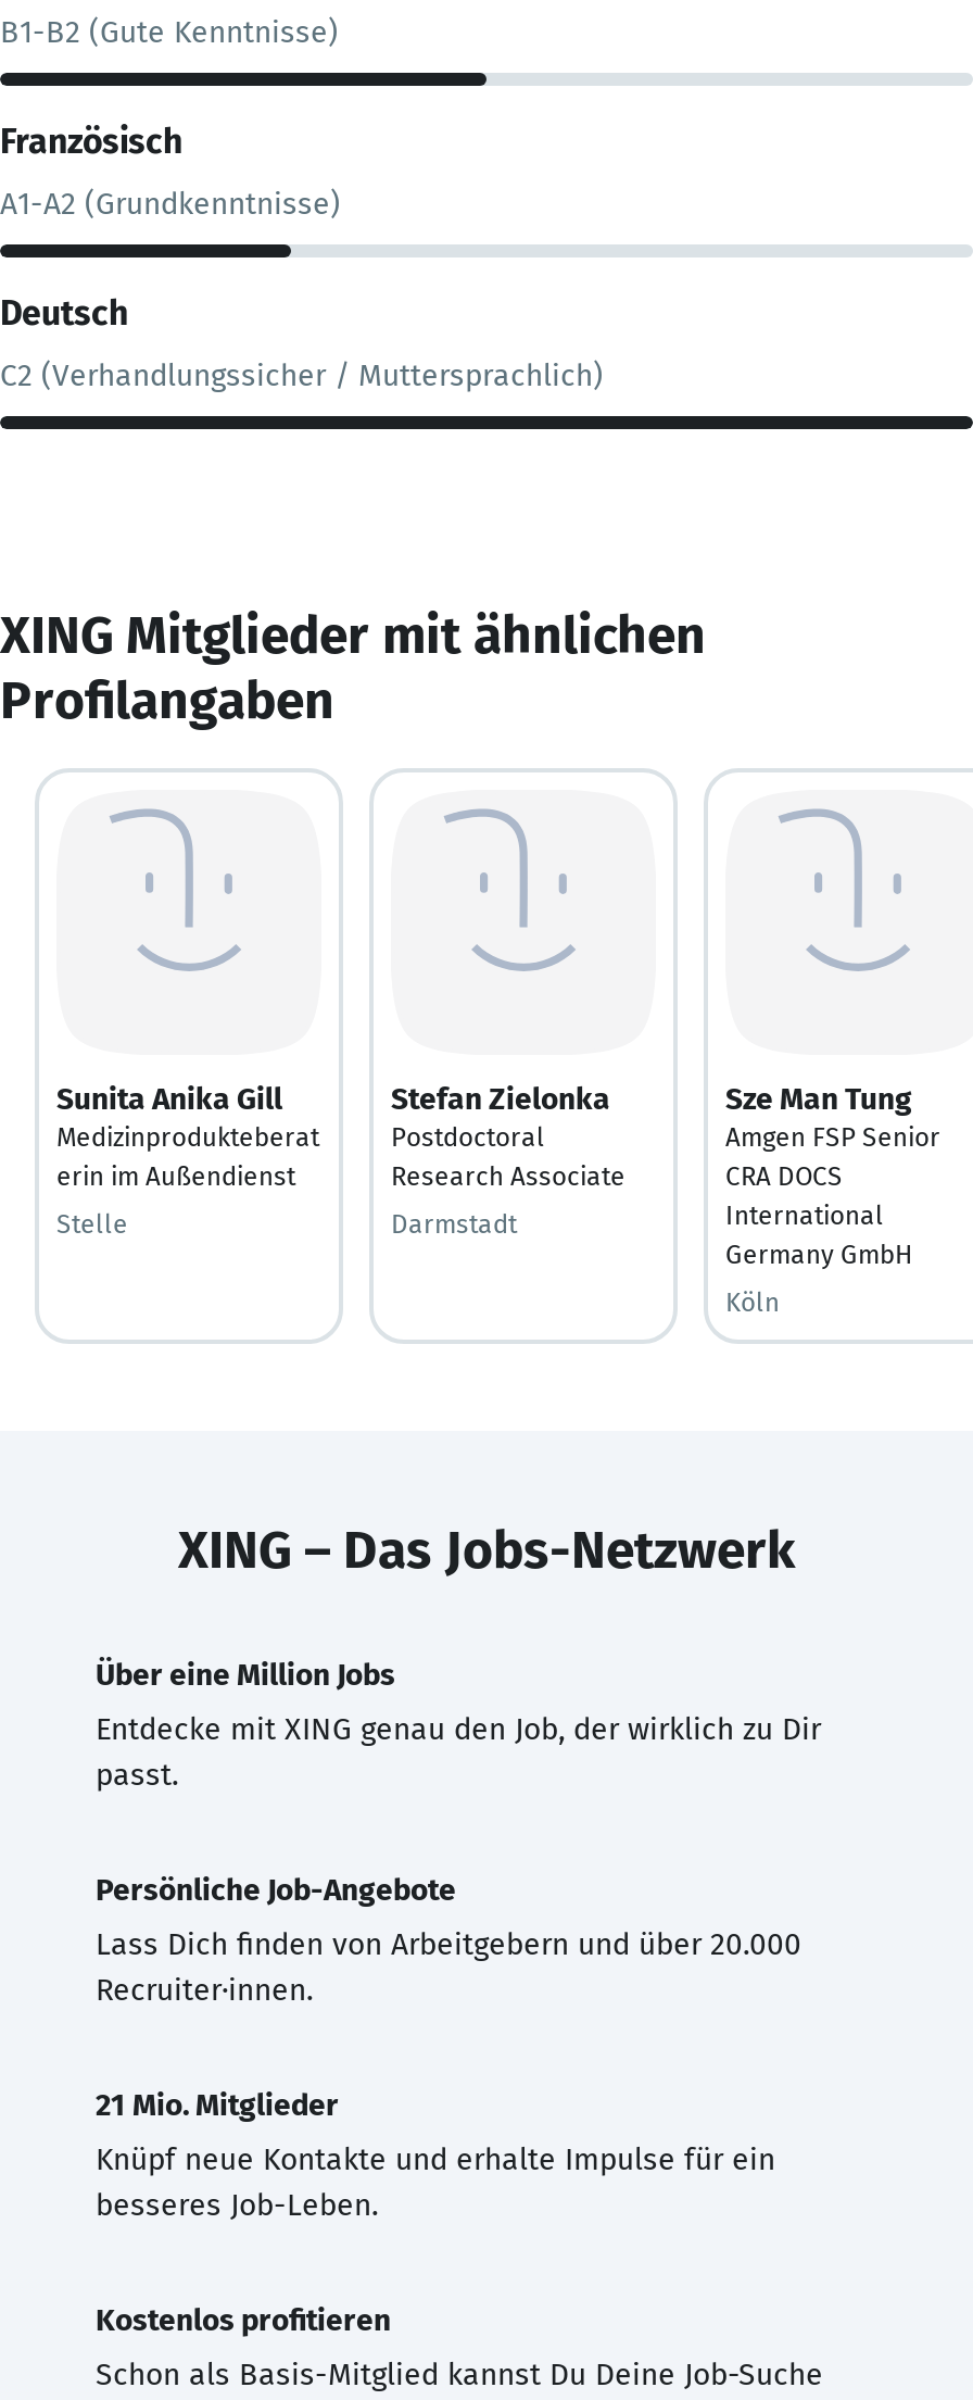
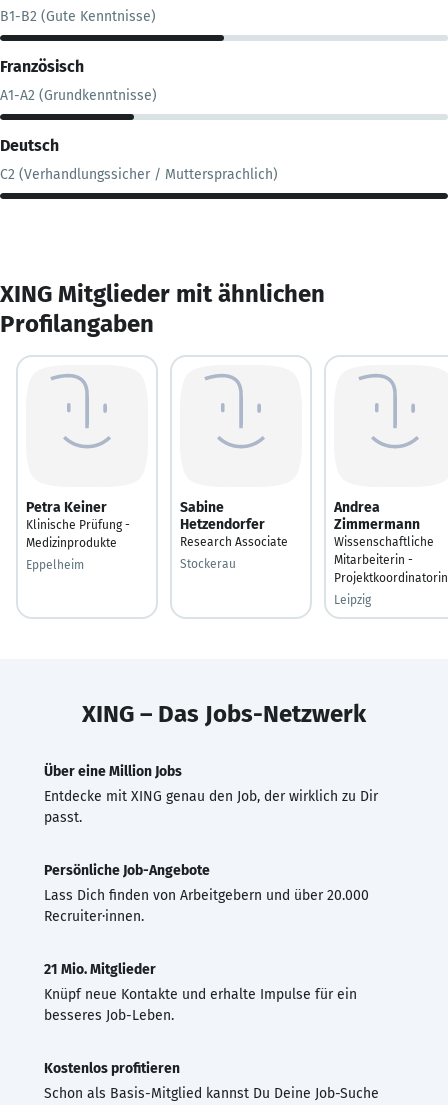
[56,1080,319,1191] Sunita Anika Gill | Medizinprodukteberat | erin im Außendienst -> [26,498,130,549] Petra Keiner | Klinische Prüfung - | Medizinprodukte
[391,1080,610,1152] Stefan Zielonka | Postdoctoral -> [180,498,265,532] Sabine | Hetzendorfer
[725,1080,940,1269] Sze Man Tung | Amgen FSP Senior | CRA DOCS | International | Germany GmbH -> [334,498,448,584] Andrea | Zimmermann | Wissenschaftliche | Mitarbeiterin - | Projektkoordinatorin
[56,1208,128,1239] Stelle -> [26,557,84,571] Eppelheim
[391,1208,517,1239] Darmstadt -> [180,556,236,570] Stockerau
[725,1286,780,1317] Köln -> [334,592,371,606] Leipzig

